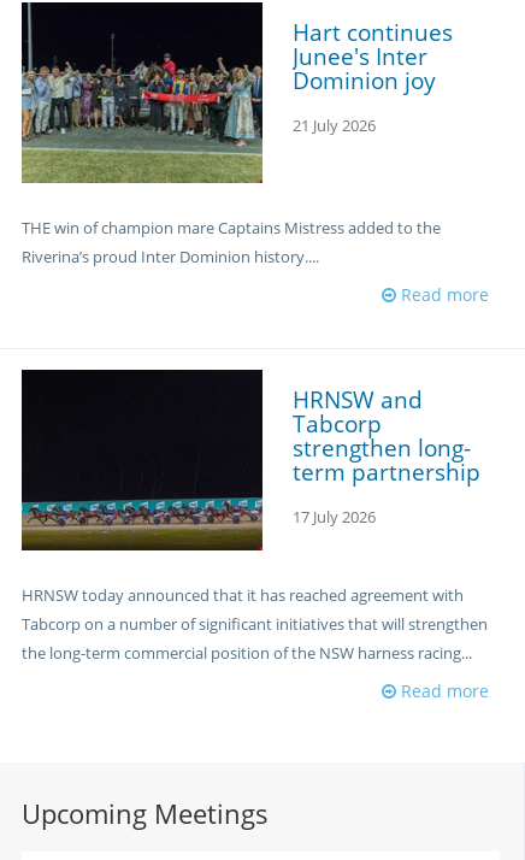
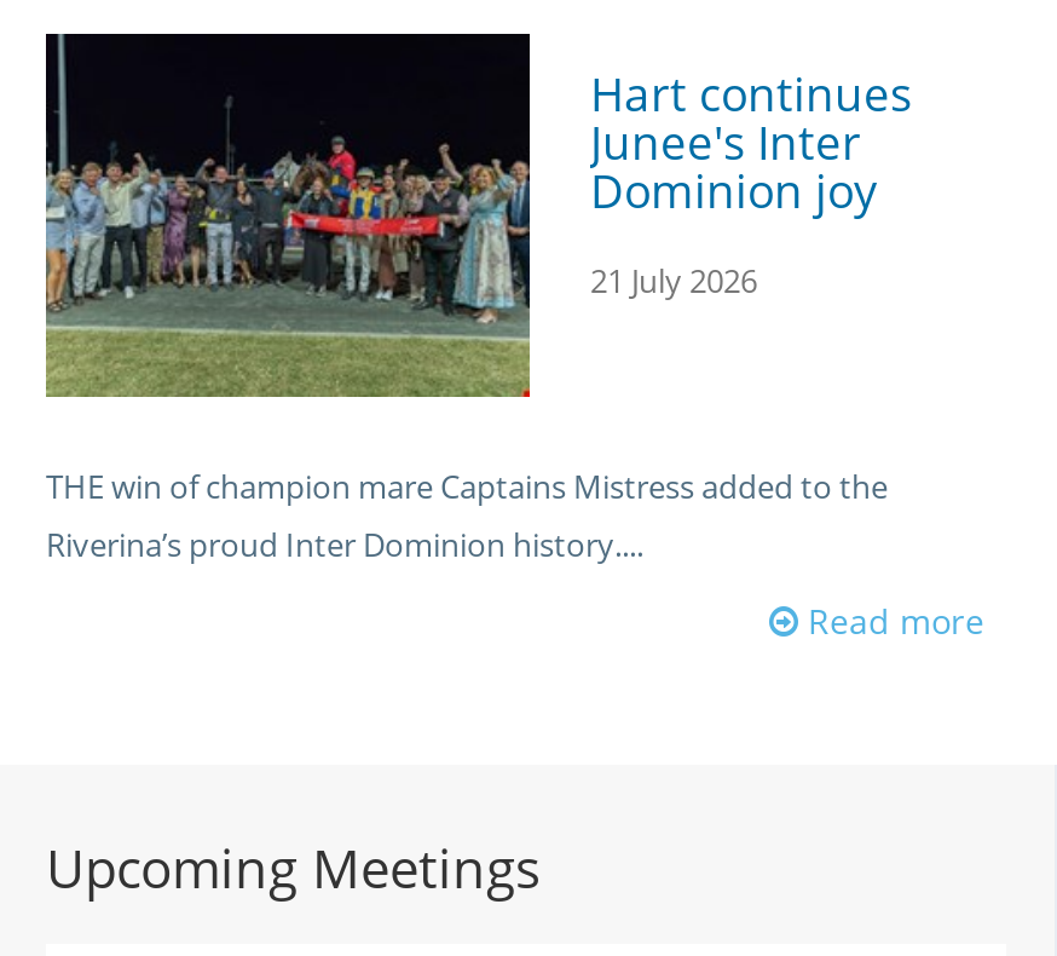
[20,369,480,552] [image] | HRNSW and | Tabcorp | strengthen long- | term partnership | 17 July 2026 -> none
[22,584,489,702] HRNSW today announced that it has reached agreement with | Tabcorp on a number of significant initiatives that will strengthen | the long-term commercial position of the NSW harness racing... | Read more -> none

